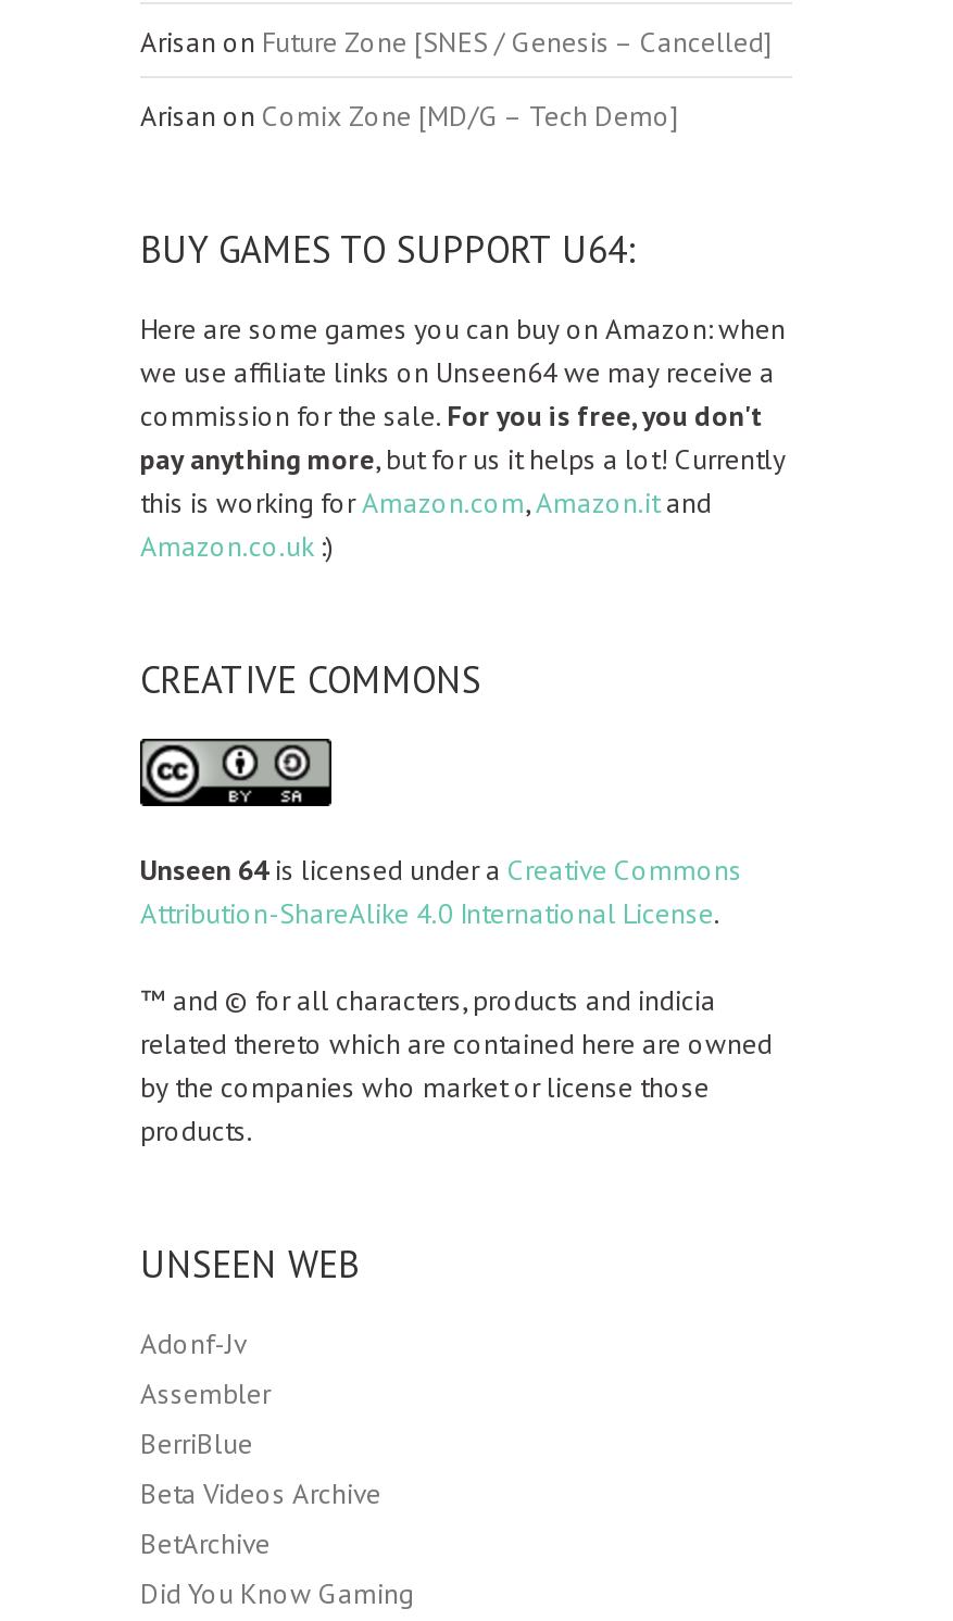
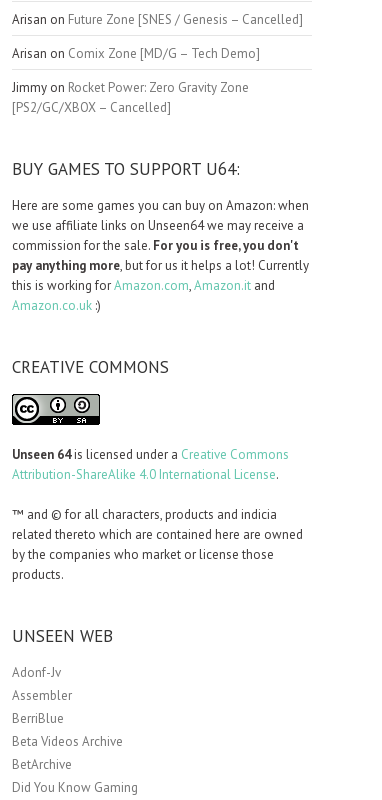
none -> [12,79,249,116] Jimmy on Rocket Power: Zero Gravity Zone | [PS2/GC/XBOX – Cancelled]

